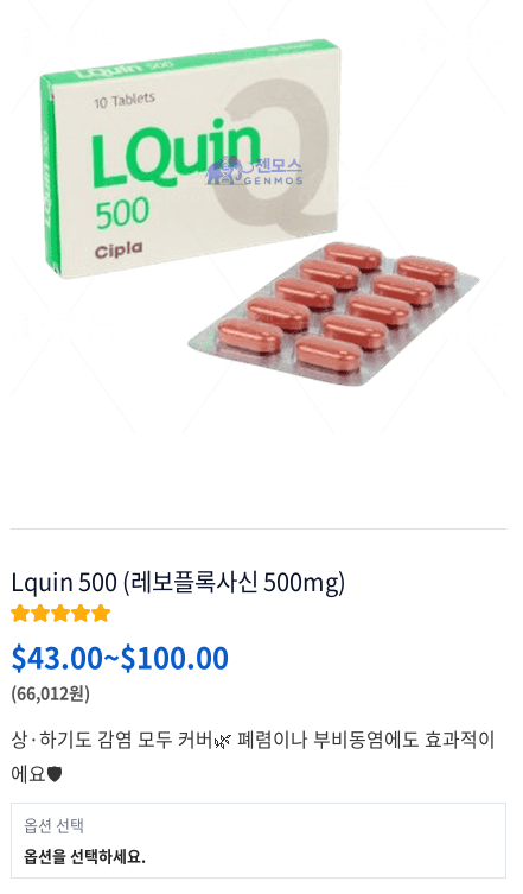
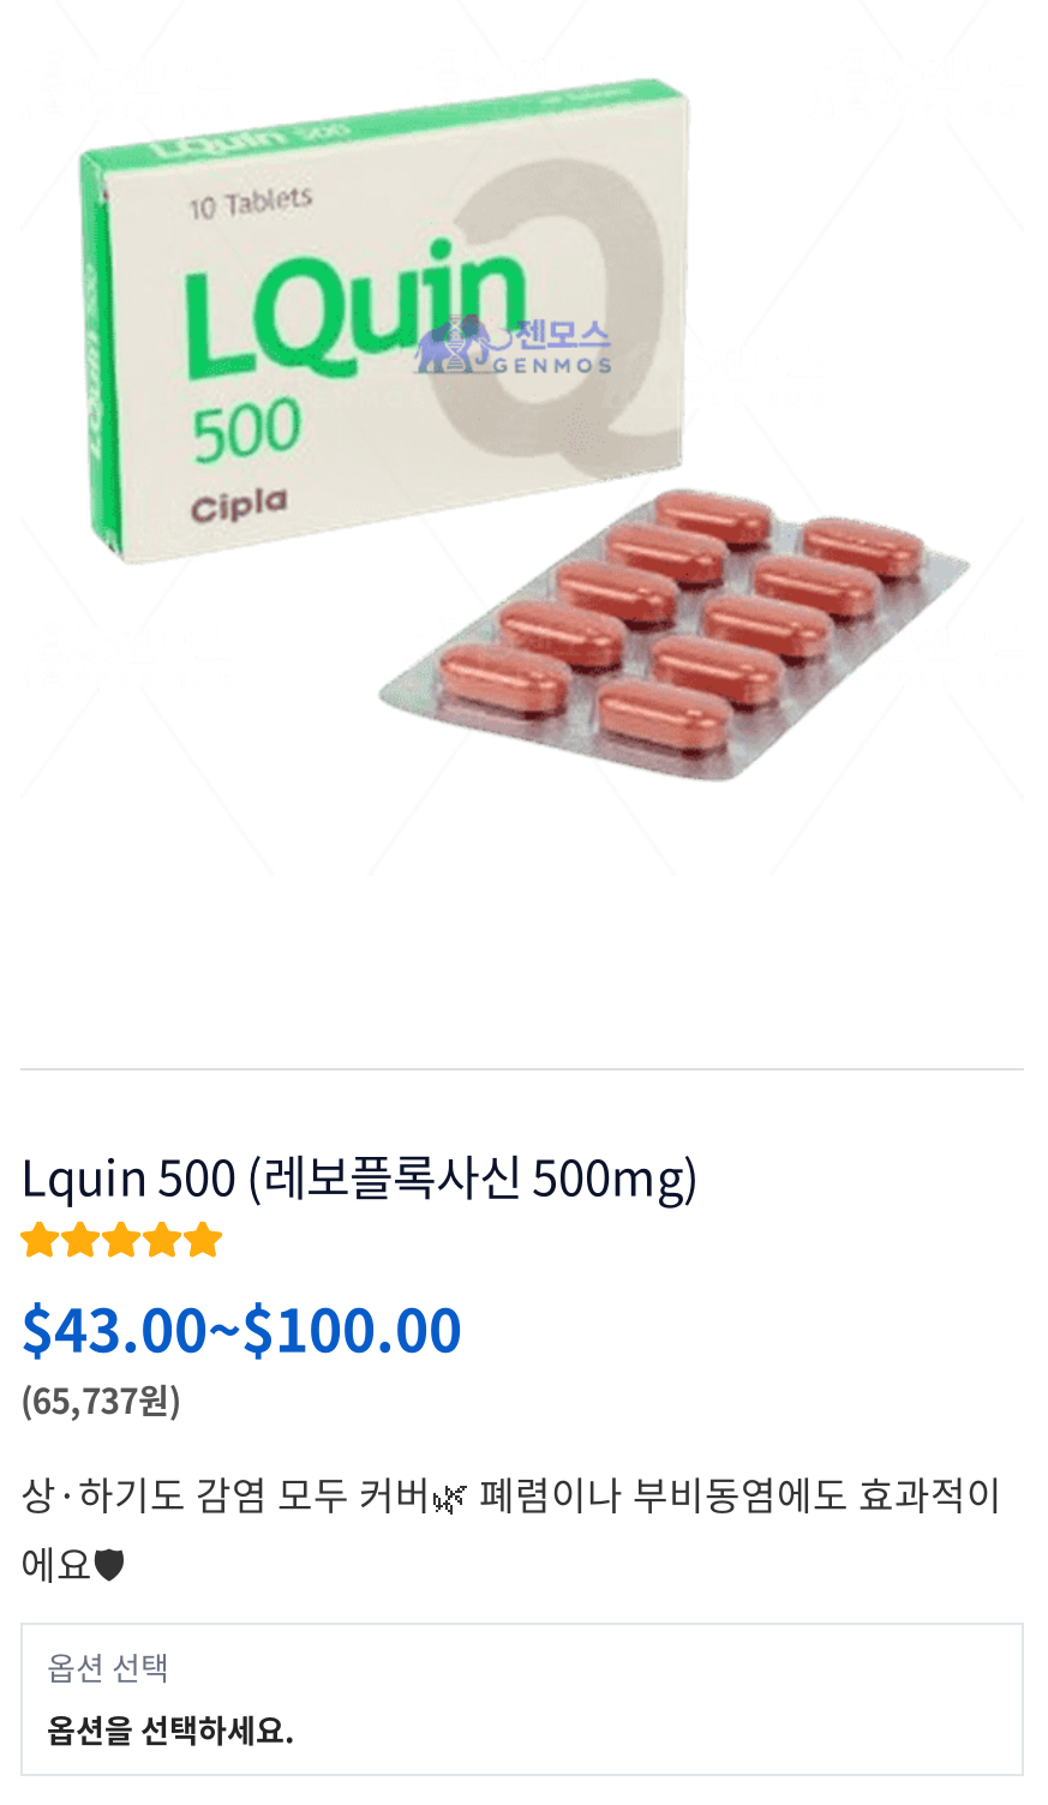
[11,680,90,704] (66,012원) -> [20,1375,181,1423] (65,737원)

